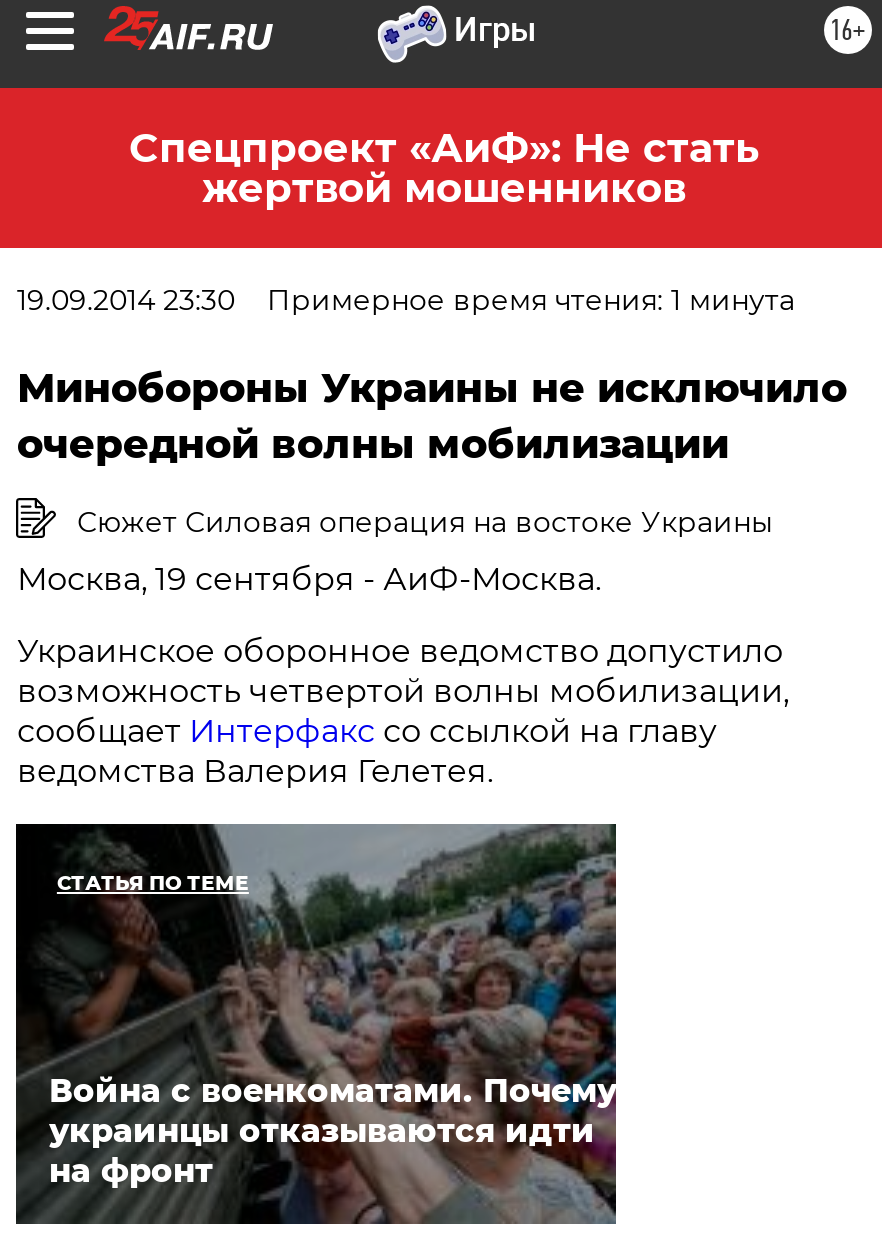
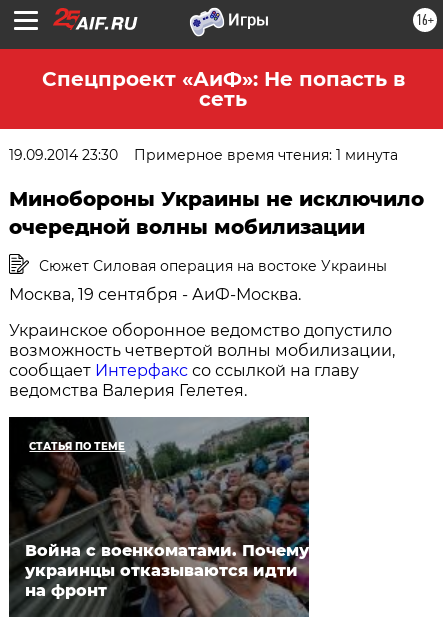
[129,124,759,212] Спецпроект «АиФ»: Не стать | жертвой мошенников -> [41,67,404,111] Спецпроект «АиФ»: Не попасть в | сеть

